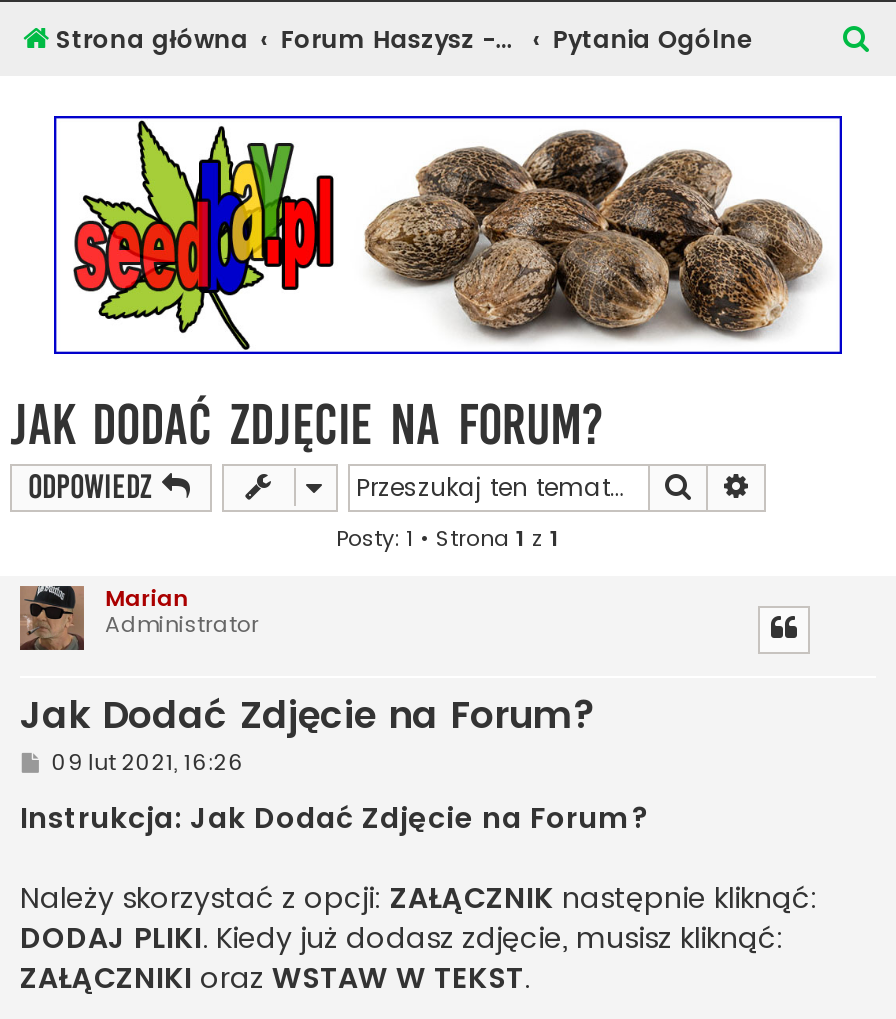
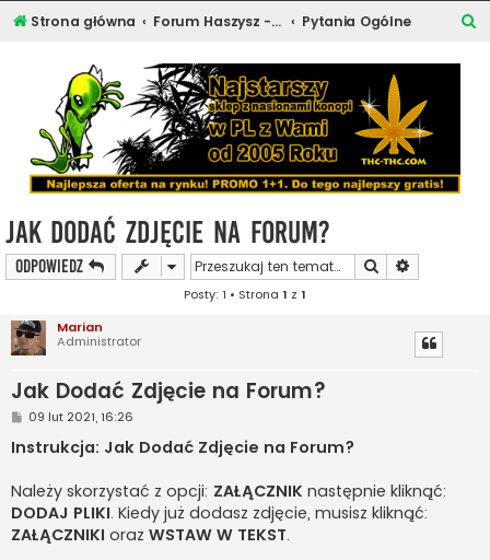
[52,114,844,356] [image] -> [28,62,462,195] [image]

